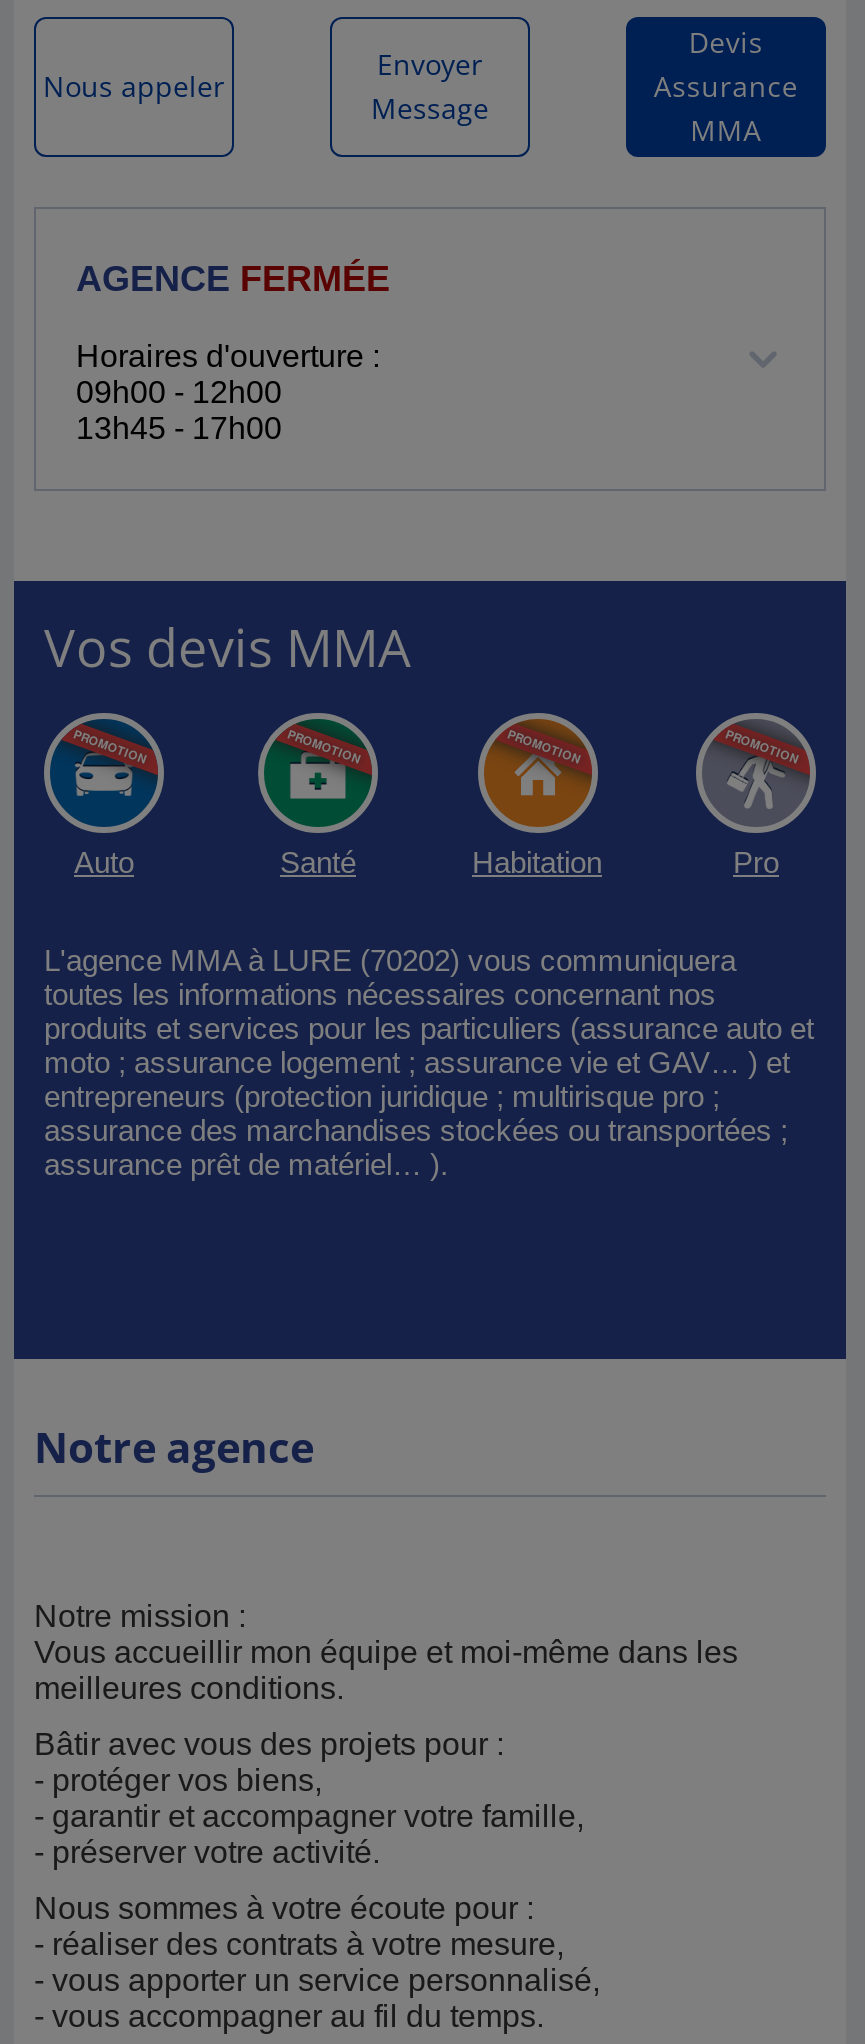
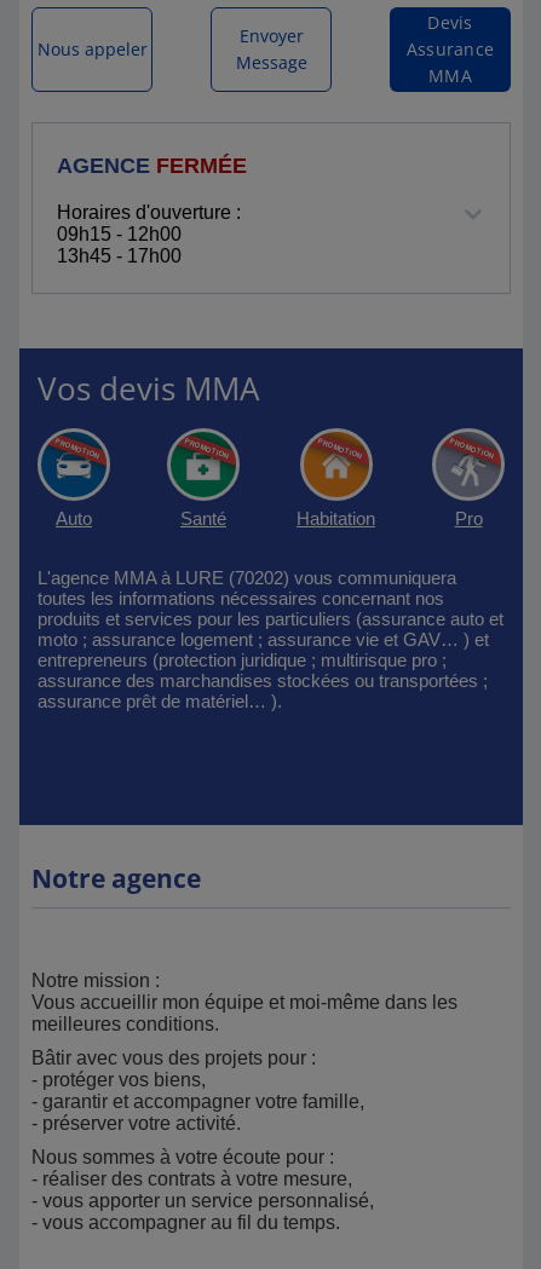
[76,375,282,409] 09h00 - 12h00 -> [57,224,182,244] 09h15 - 12h00

